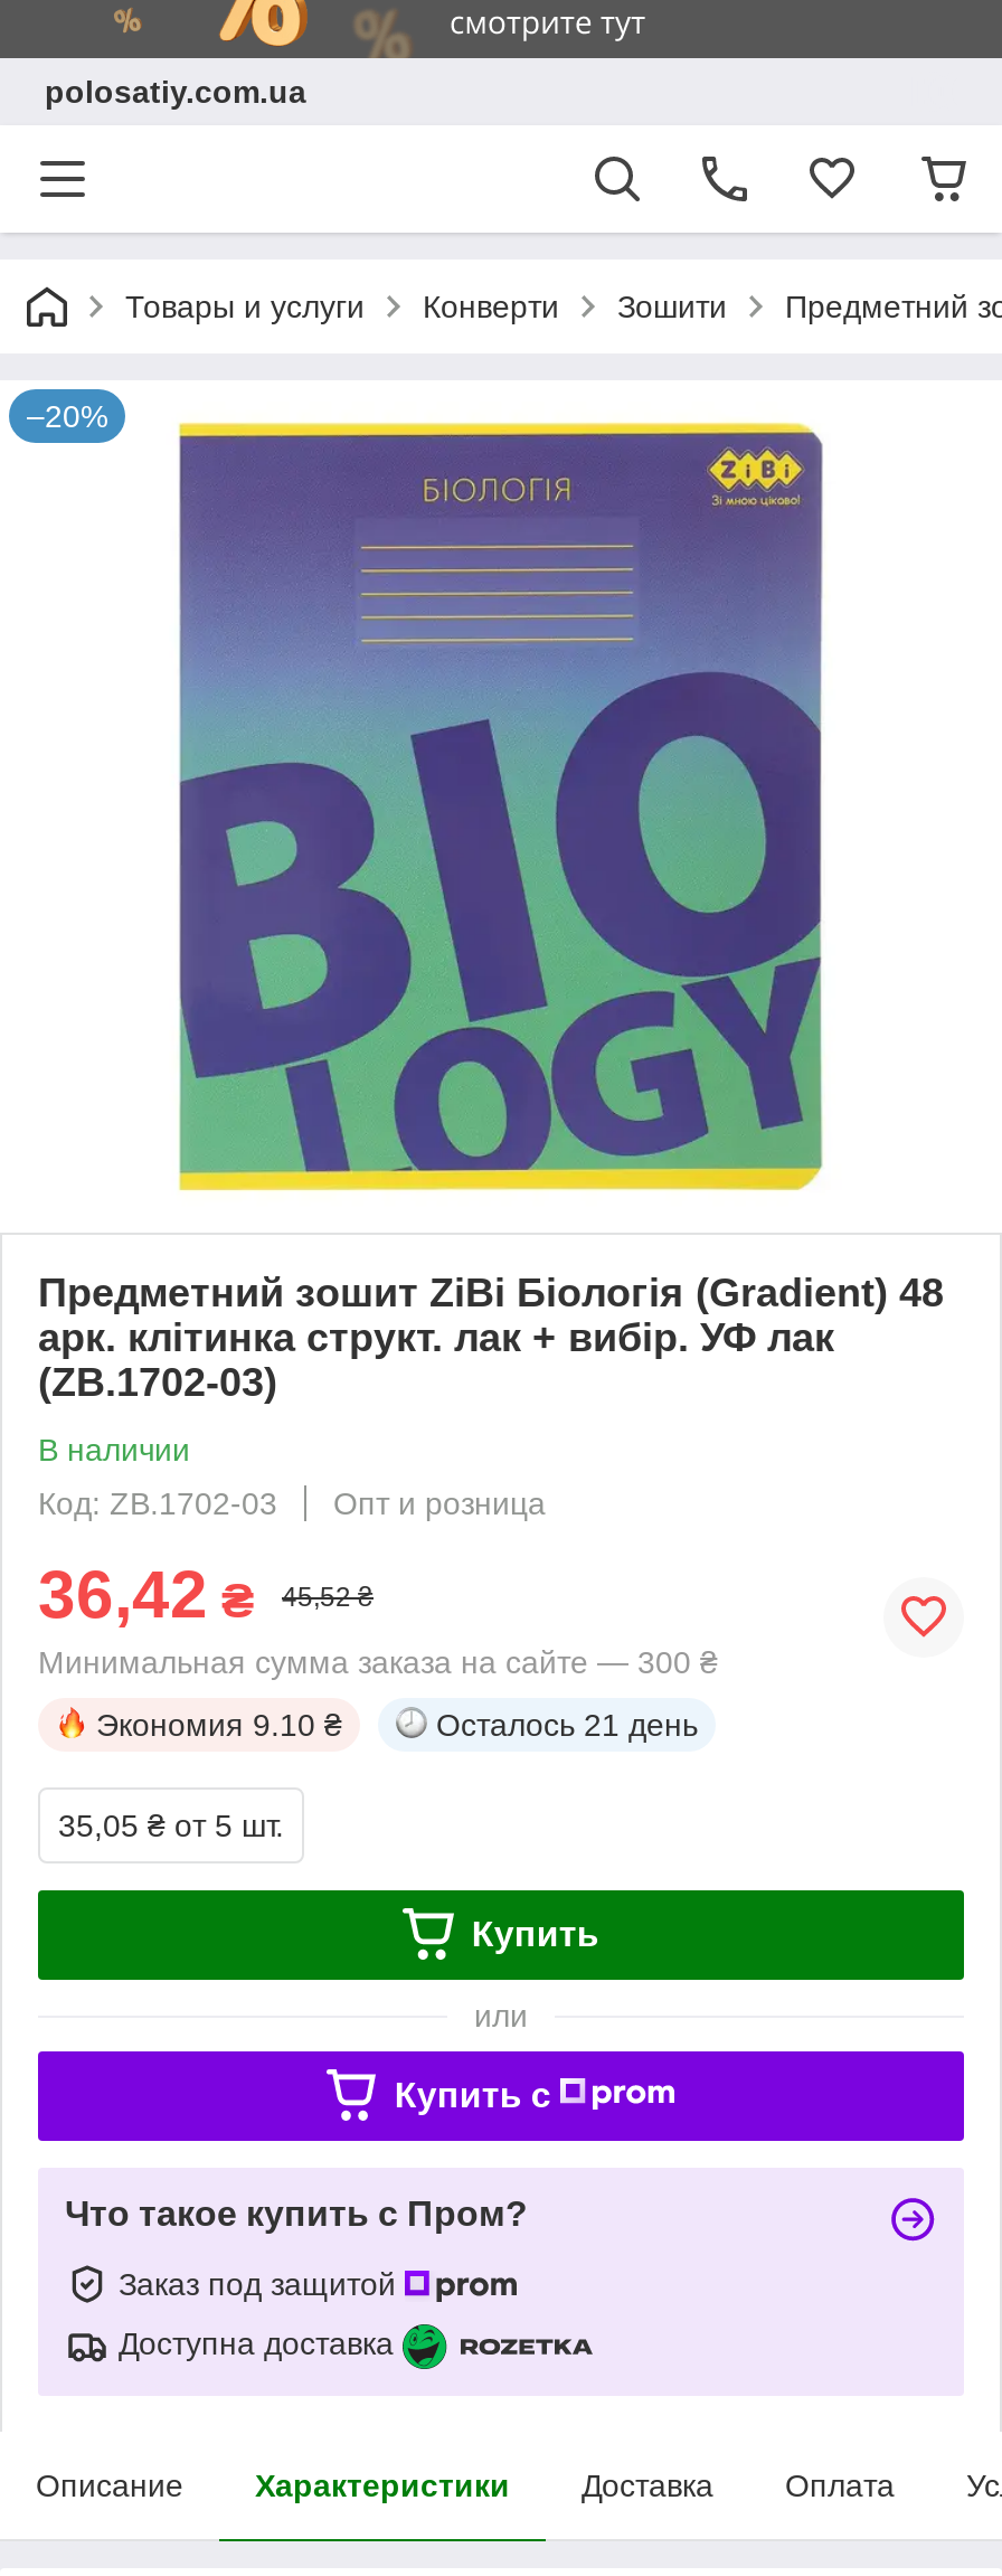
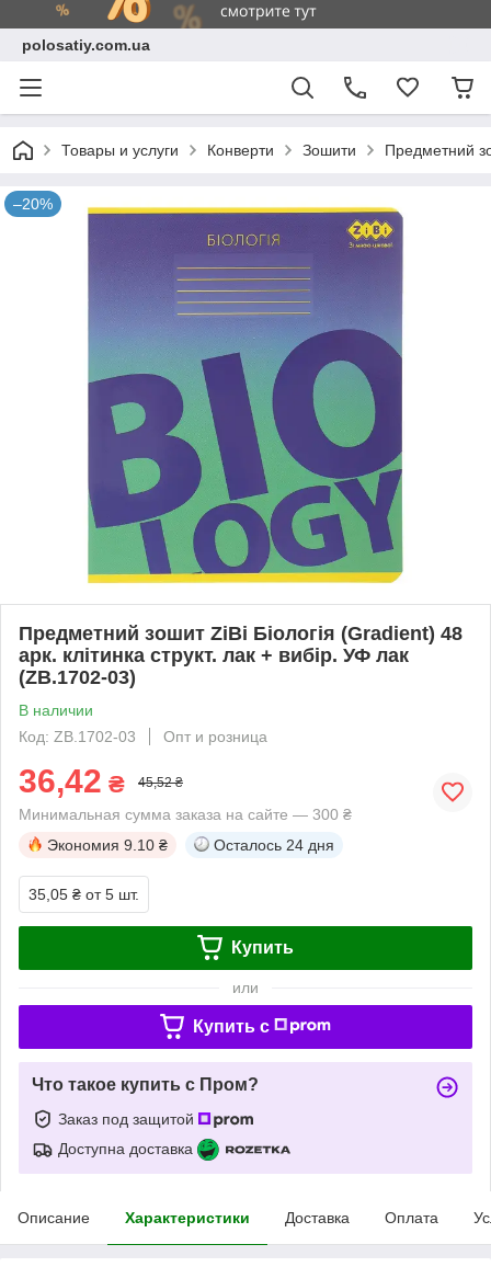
[436,1706,698,1742] Осталось 21 день -> [214,836,334,854] Осталось 24 дня

